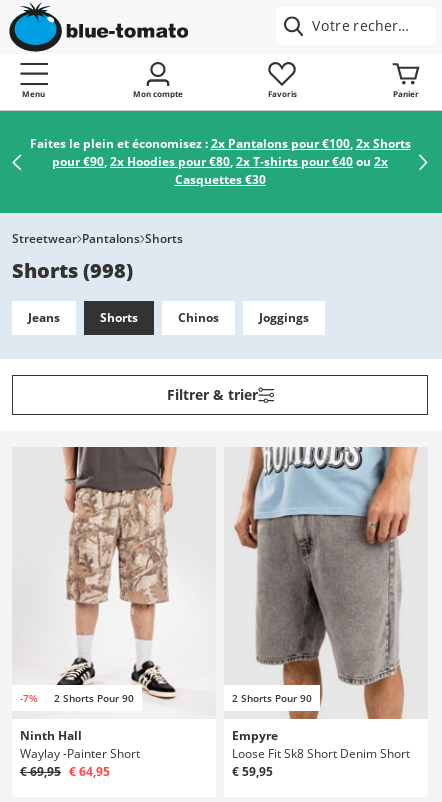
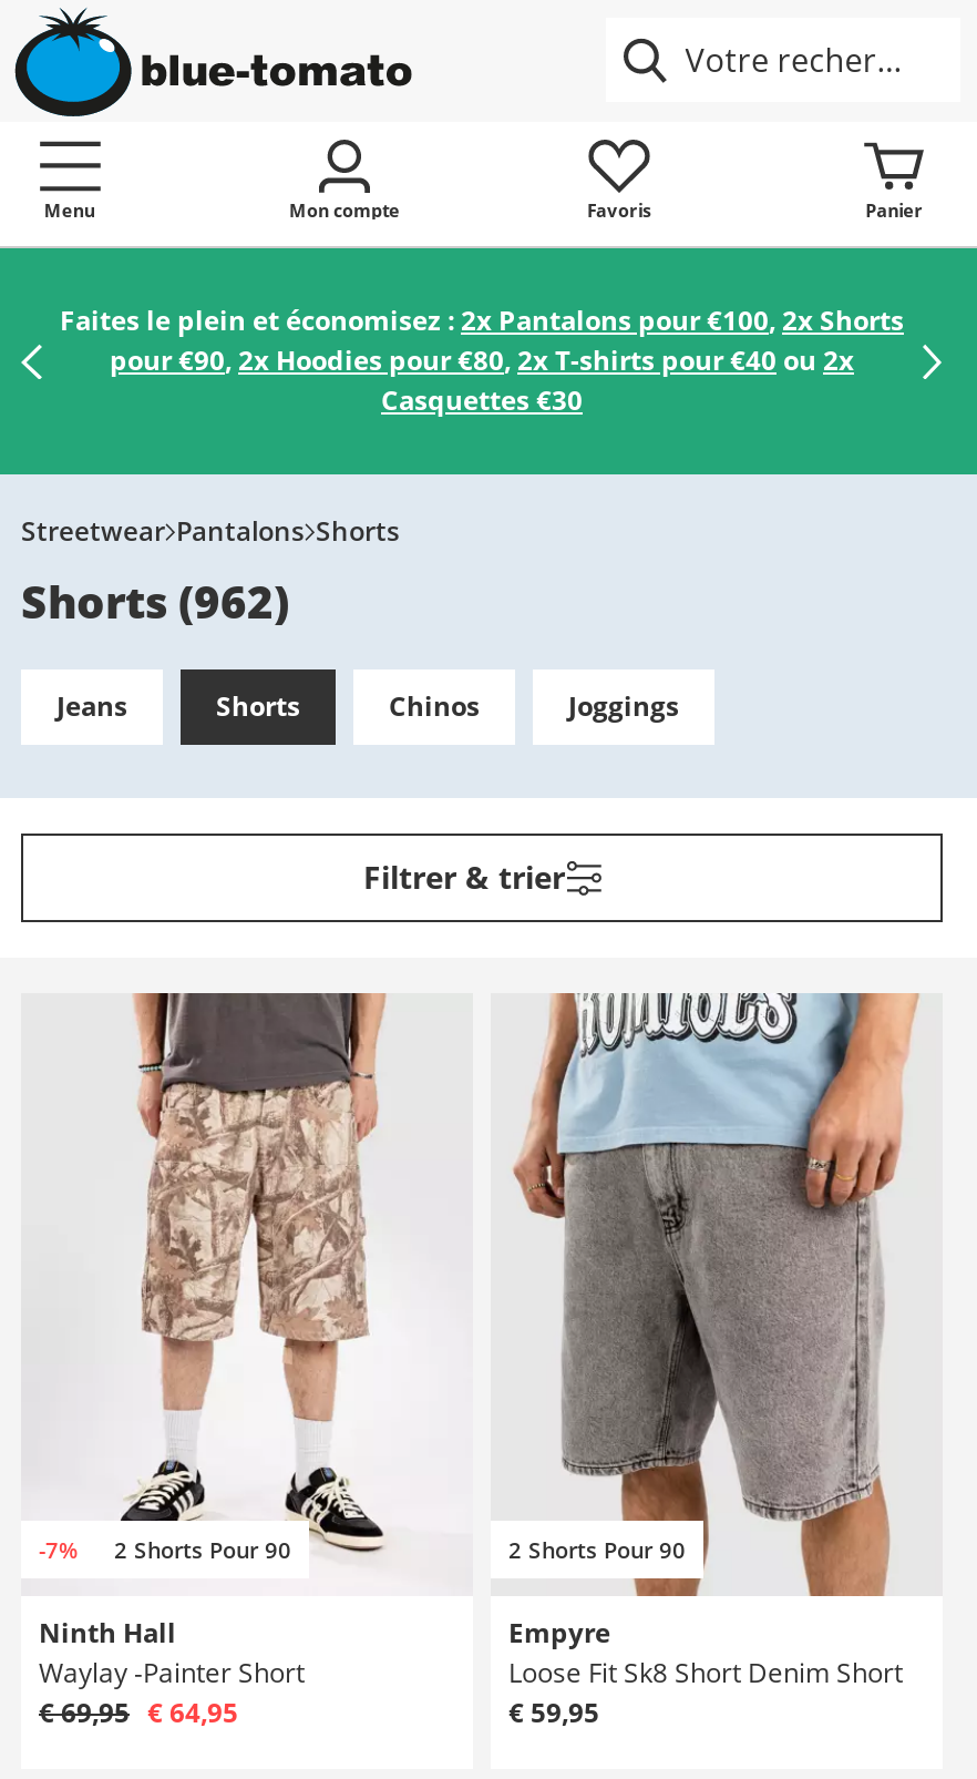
[12,257,133,284] Shorts (998) -> [21,572,289,632] Shorts (962)

